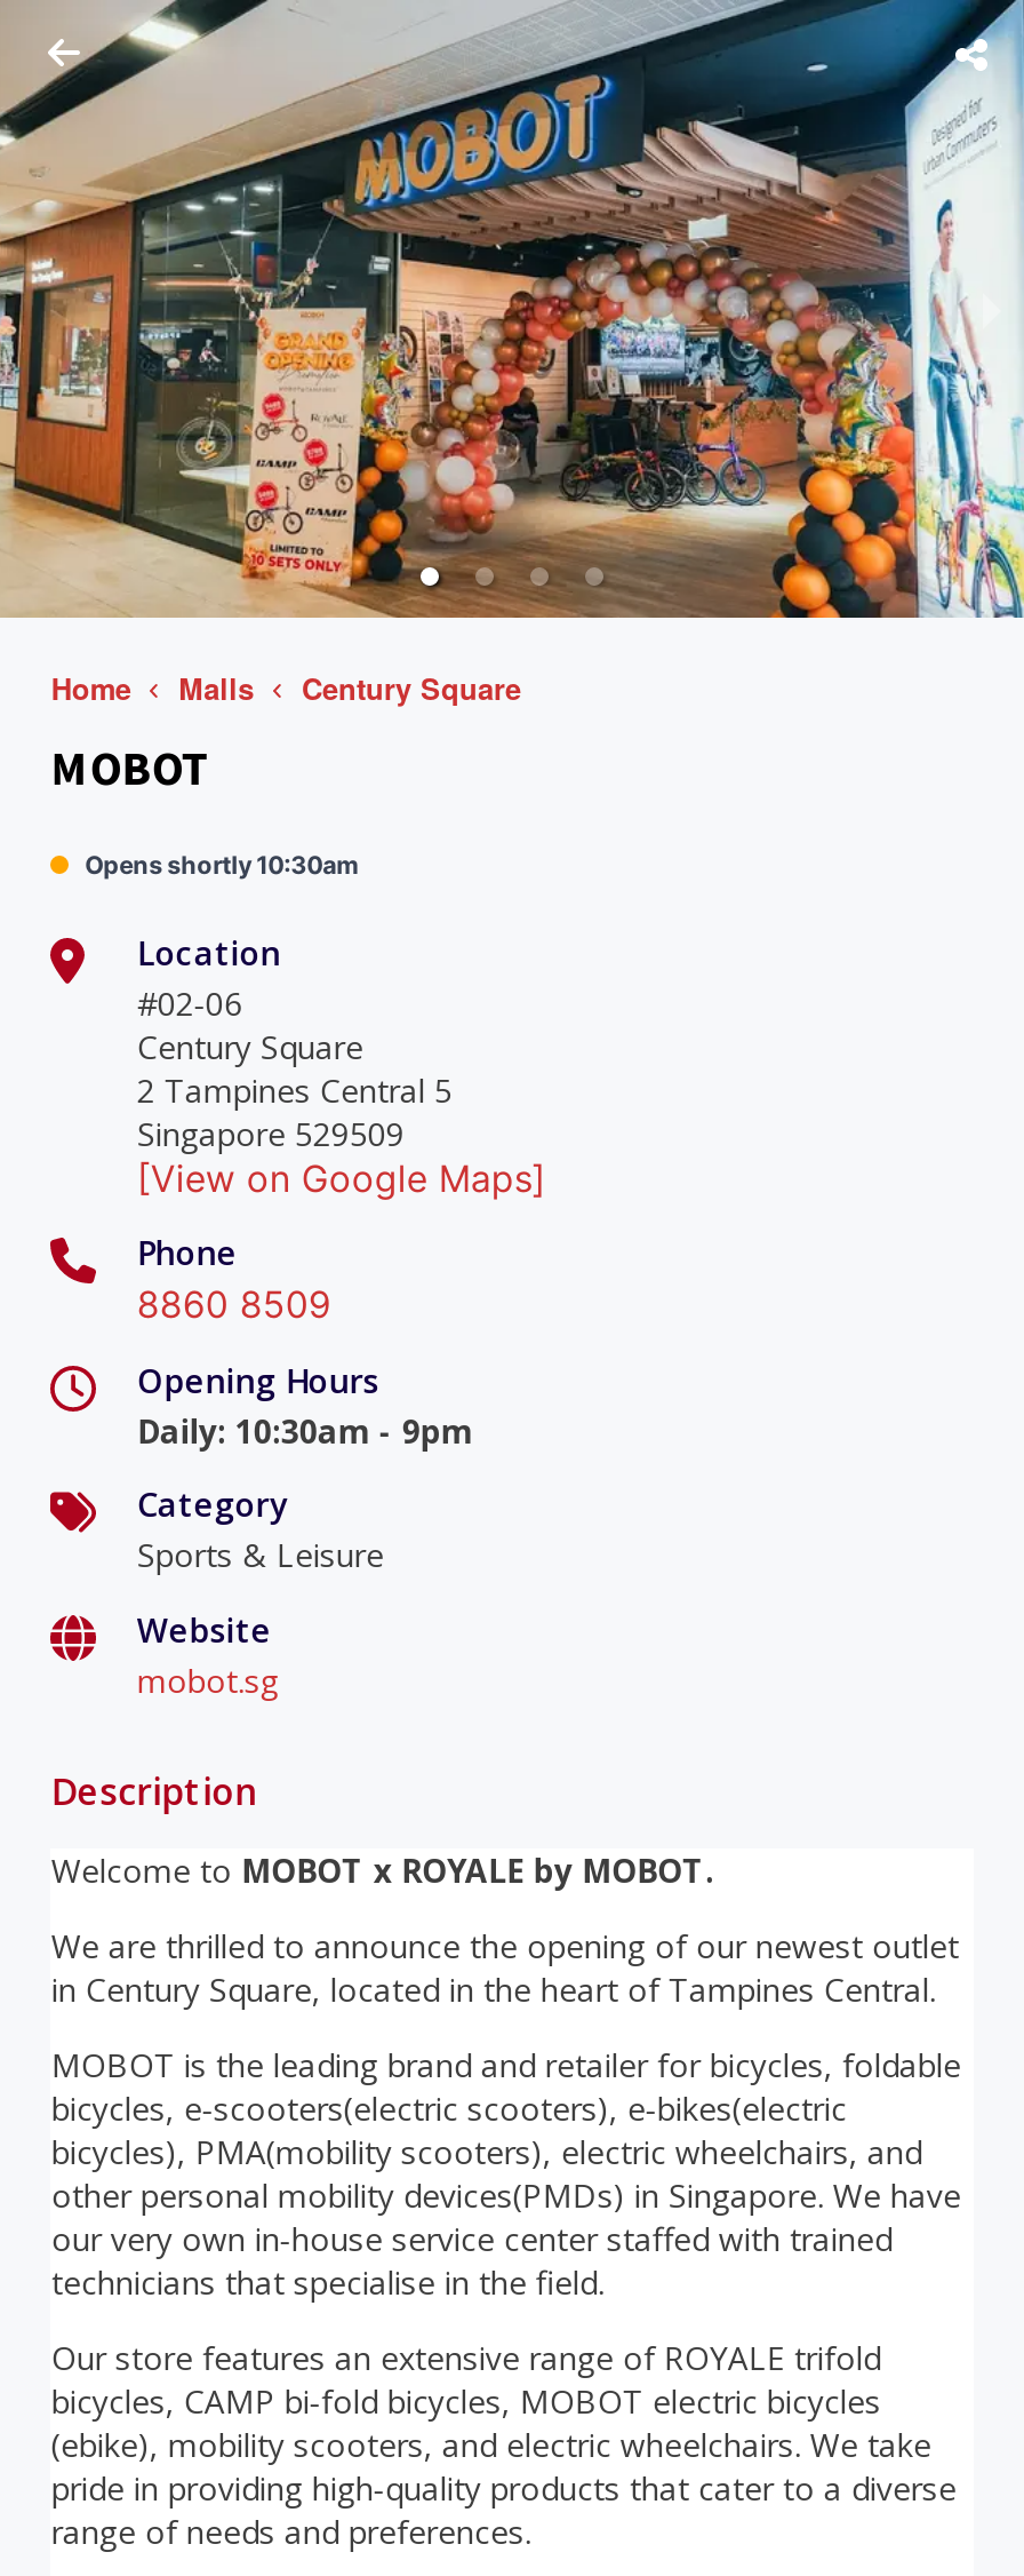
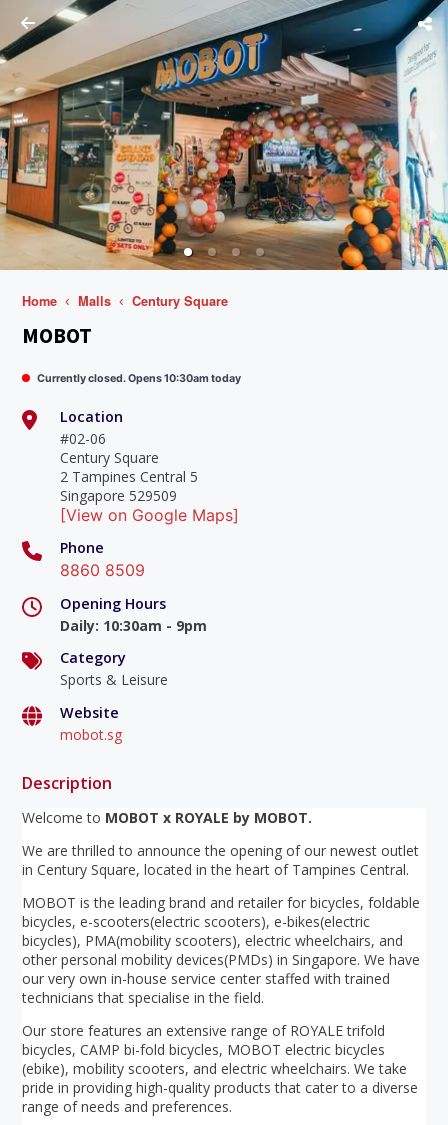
[85,850,359,880] Opens shortly 10:30am -> [37,372,241,385] Currently closed. Opens 10:30am today

